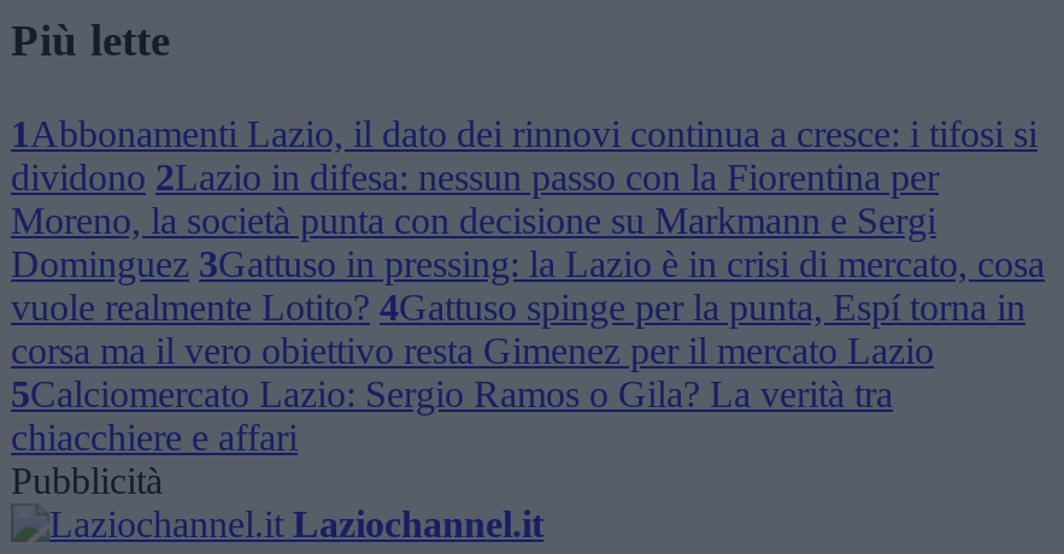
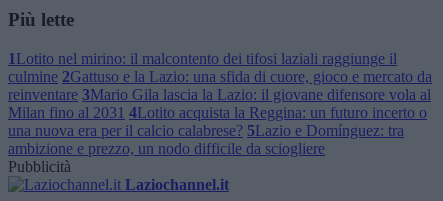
[11,112,1045,457] 1 Abbonamenti Lazio, il dato dei rinnovi continua a cresce: i tifosi si | dividono 2Lazio in difesa: nessun passo con la Fiorentina per | Moreno, la società punta con decisione su Markmann e Sergi | Dominguez 3Gattuso in pressing: la Lazio è in crisi di mercato, cosa | vuole realmente Lotito? 4Gattuso spinge per la punta, Espí torna in | corsa ma il vero obiettivo resta Gimenez per il mercato Lazio | 5Calciomercato Lazio: Sergio Ramos o Gila? La verità tra | chiacchiere e affari -> [8,50,432,157] 1 Lotito nel mirino: il malcontento dei tifosi laziali raggiunge il | culmine 2Gattuso e la Lazio: una sfida di cuore, gioco e mercato da | reinventare 3Mario Gila lascia la Lazio: il giovane difensore vola al | Milan fino al 2031 4Lotito acquista la Reggina: un futuro incerto o | una nuova era per il calcio calabrese? 5Lazio e Domínguez: tra | ambizione e prezzo, un nodo difficile da sciogliere

